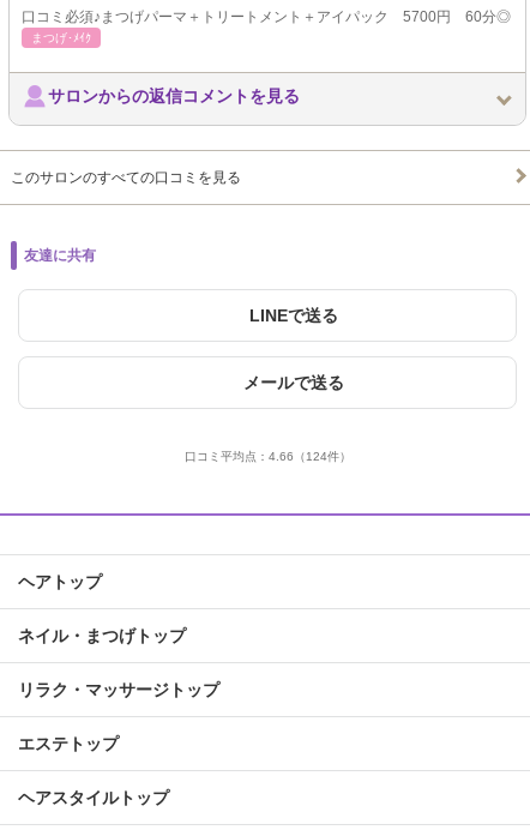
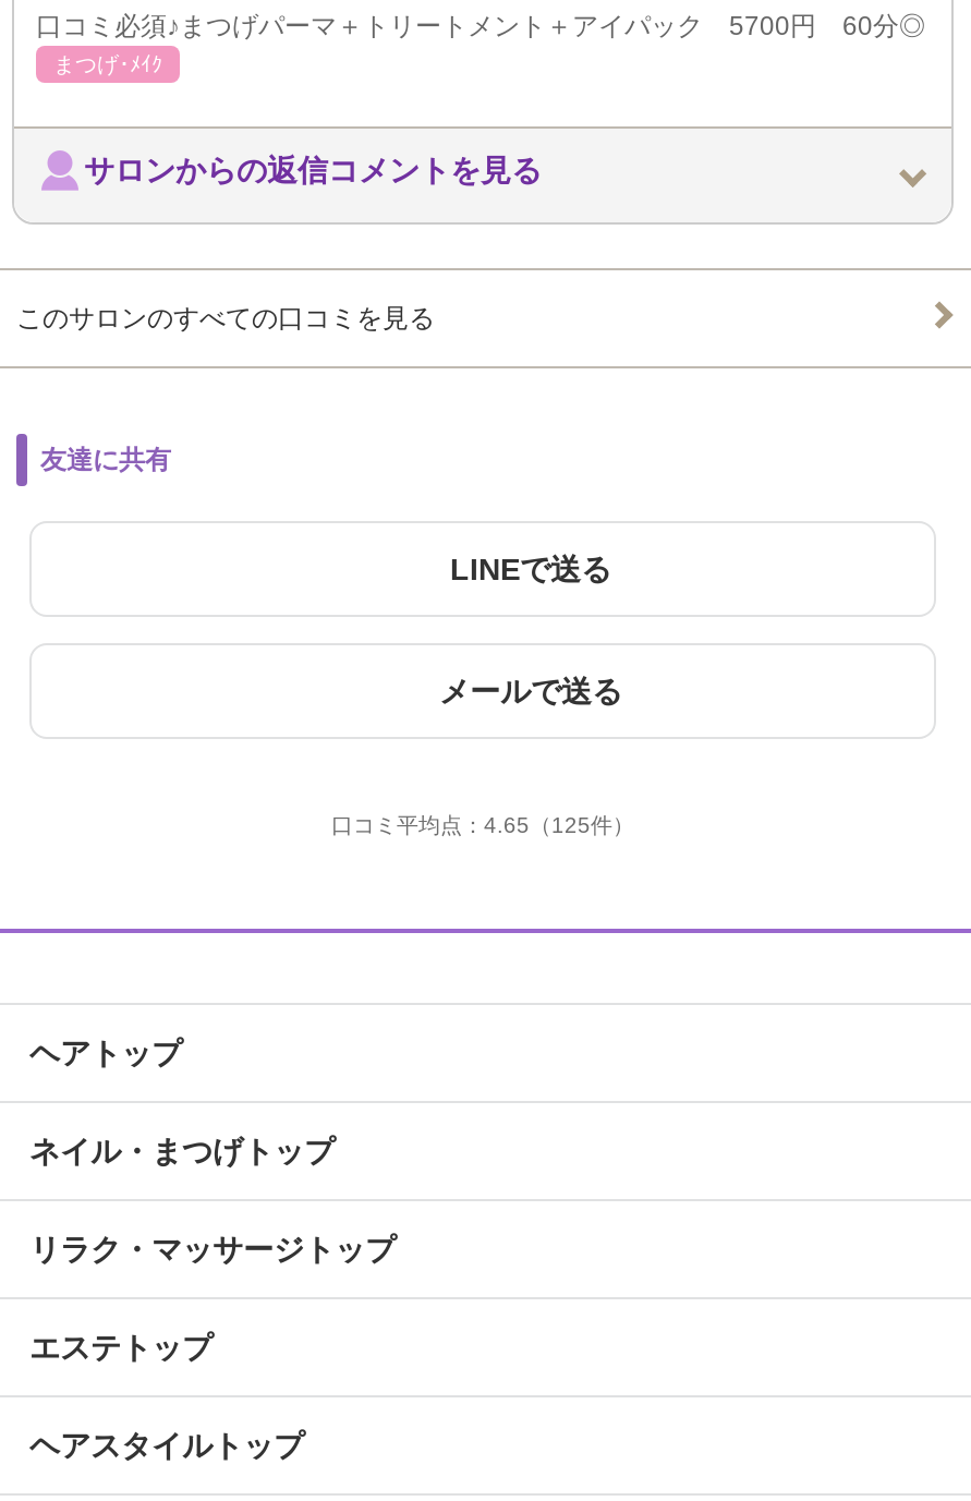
[184,450,351,463] 口コミ平均点：4.66（124件） -> [331,813,634,837] 口コミ平均点：4.65（125件）

